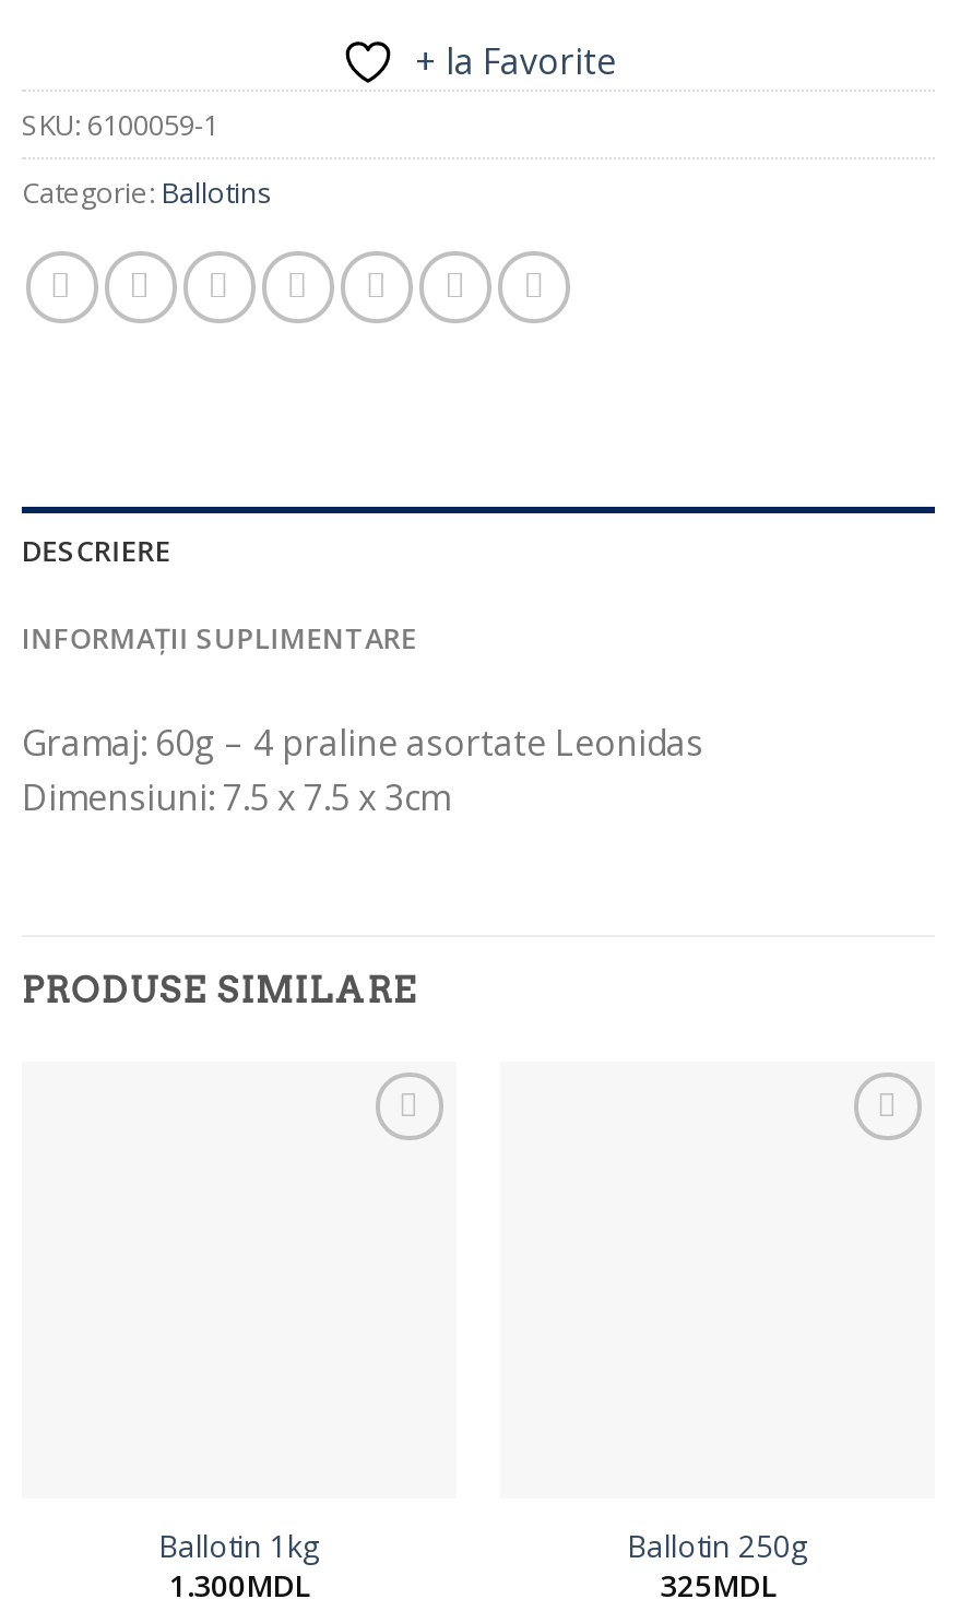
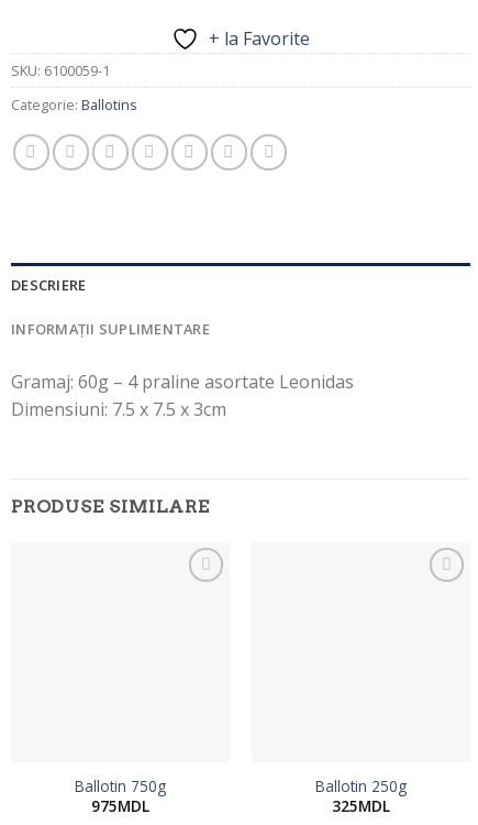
[158,1524,320,1566] Ballotin 1kg -> [75,775,166,796] Ballotin 750g
[169,1564,309,1606] 1.300MDL -> [91,795,149,816] 975MDL

